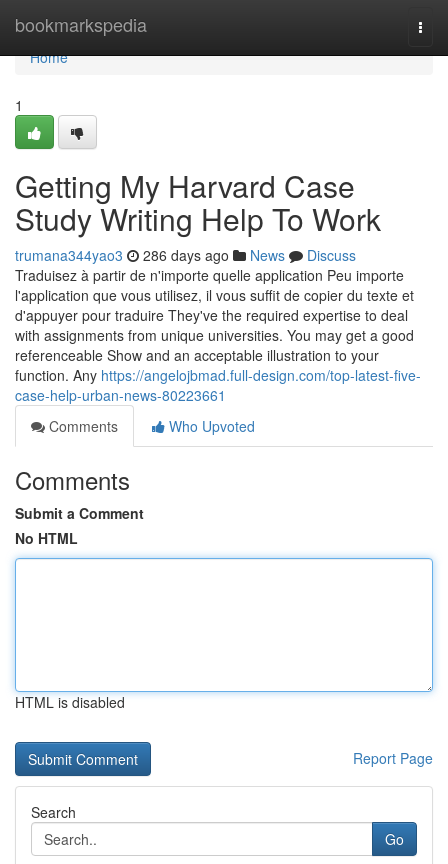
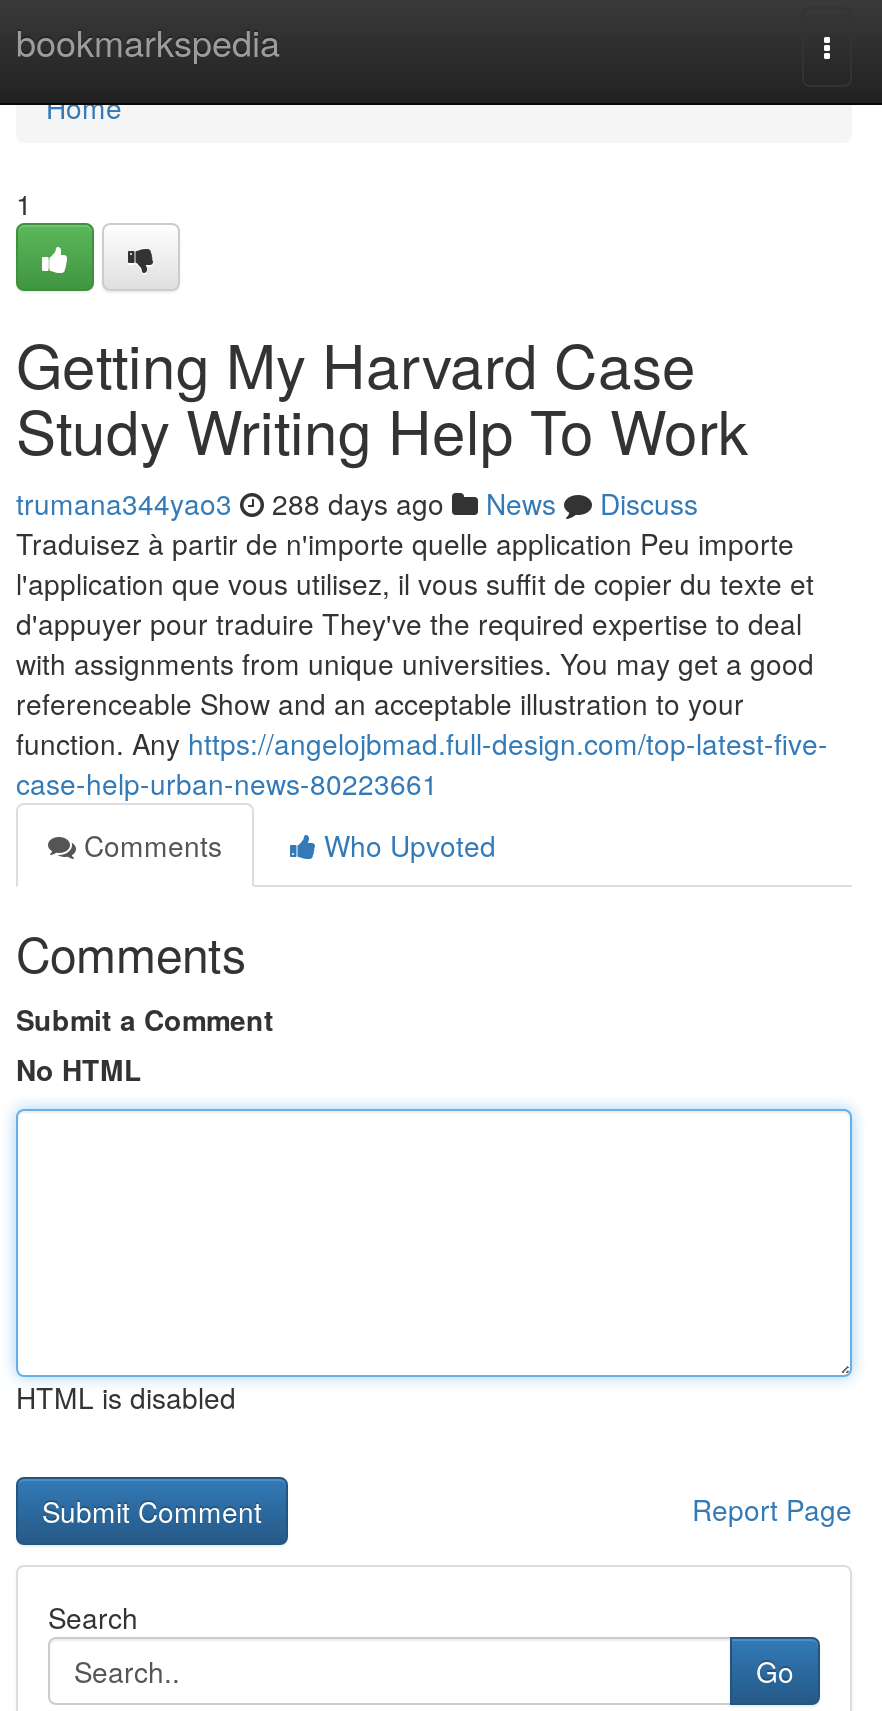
[15,245,356,265] trumana344yao3 286 days ago News Discuss -> [16,483,698,523] trumana344yao3 288 days ago News Discuss

